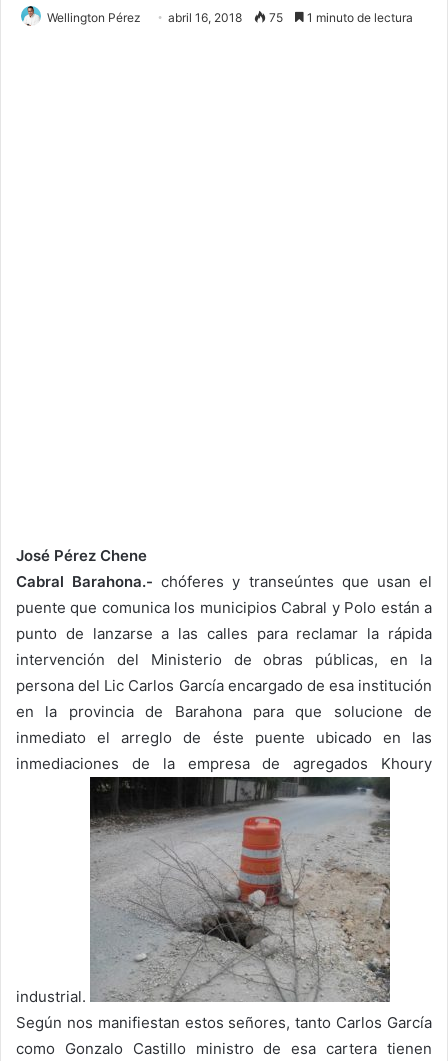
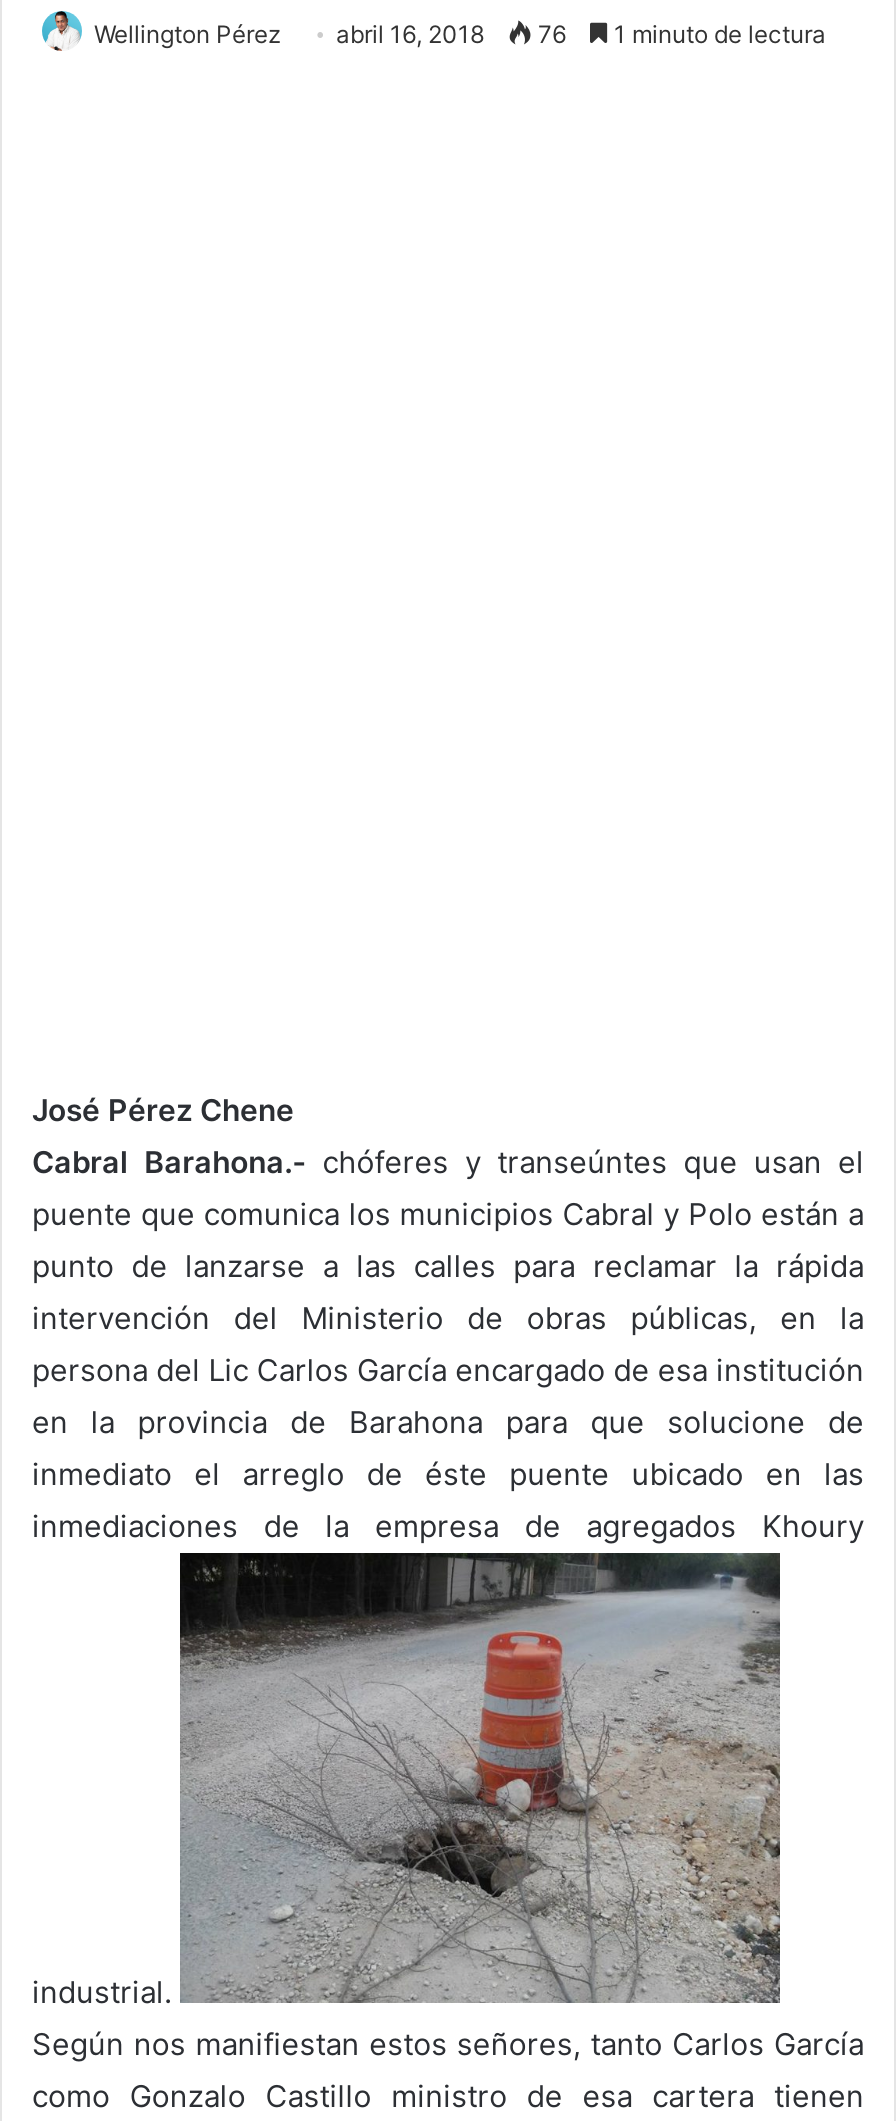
[47,9,413,24] Wellington Pérez abril 16, 2018 75 1 minuto de lectura -> [94,18,826,48] Wellington Pérez abril 16, 2018 76 1 minuto de lectura

